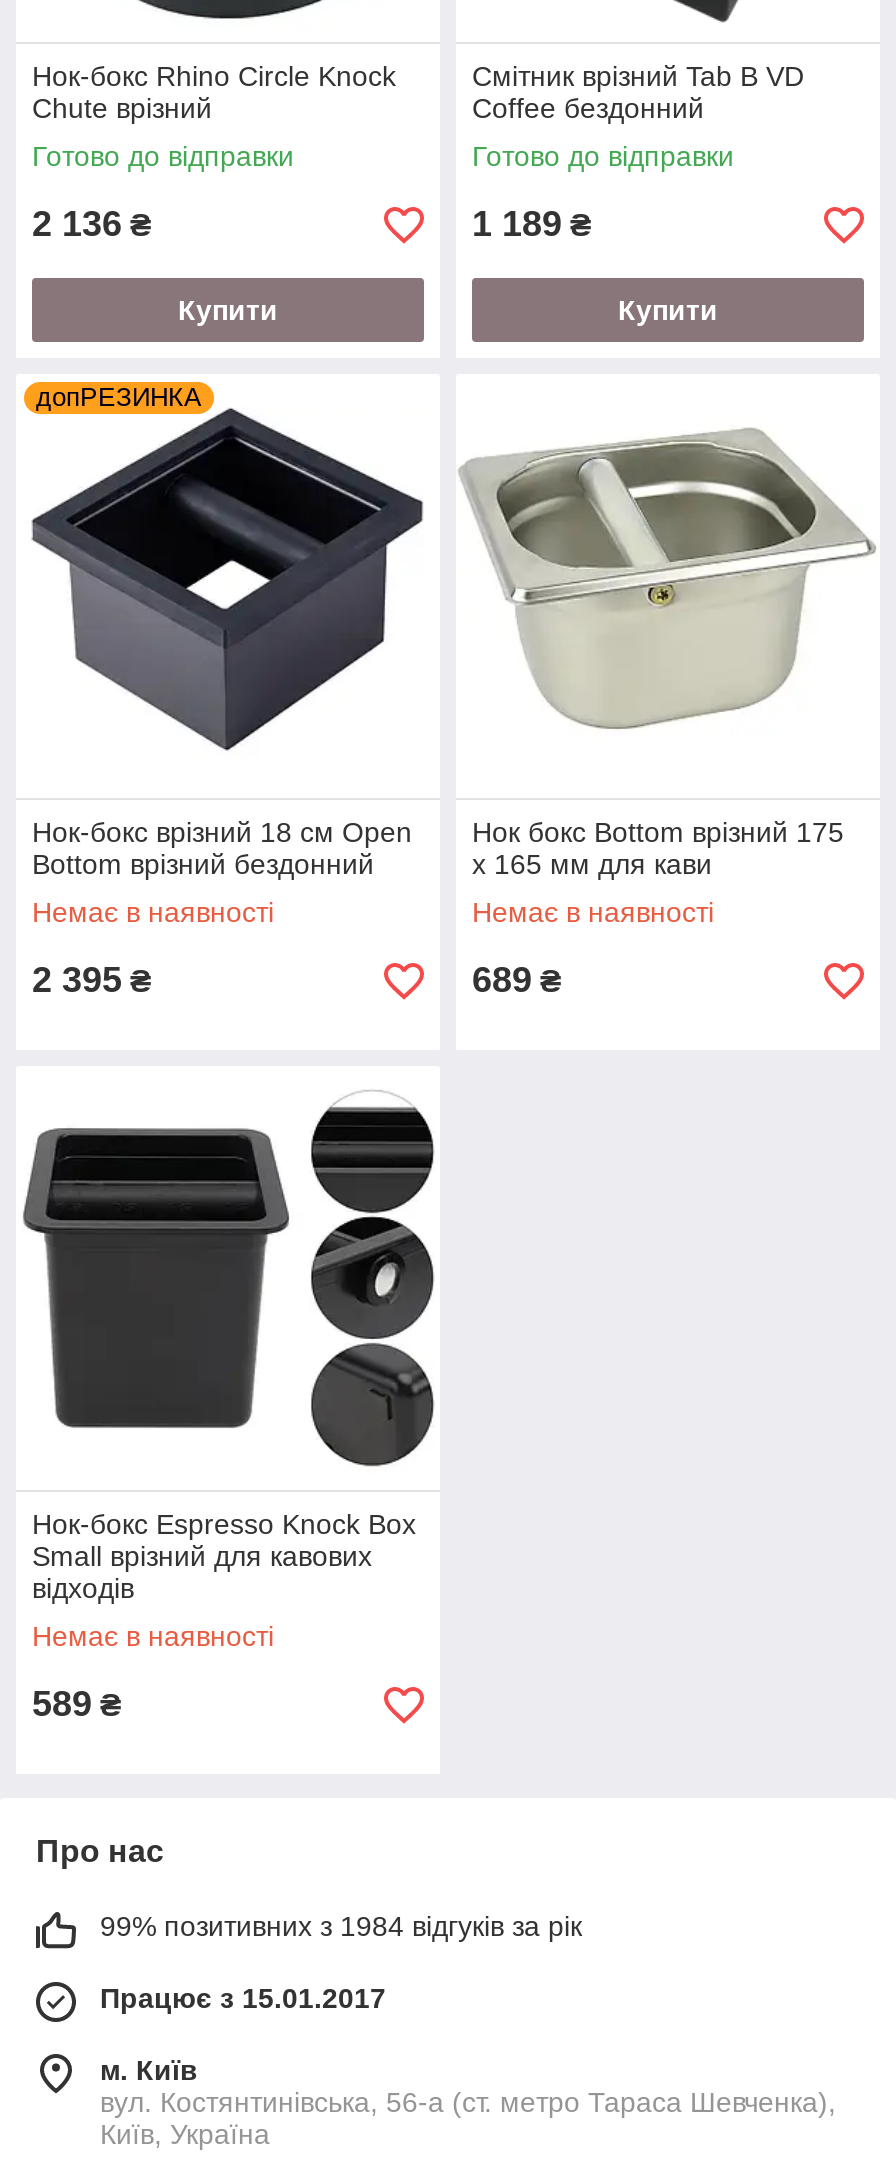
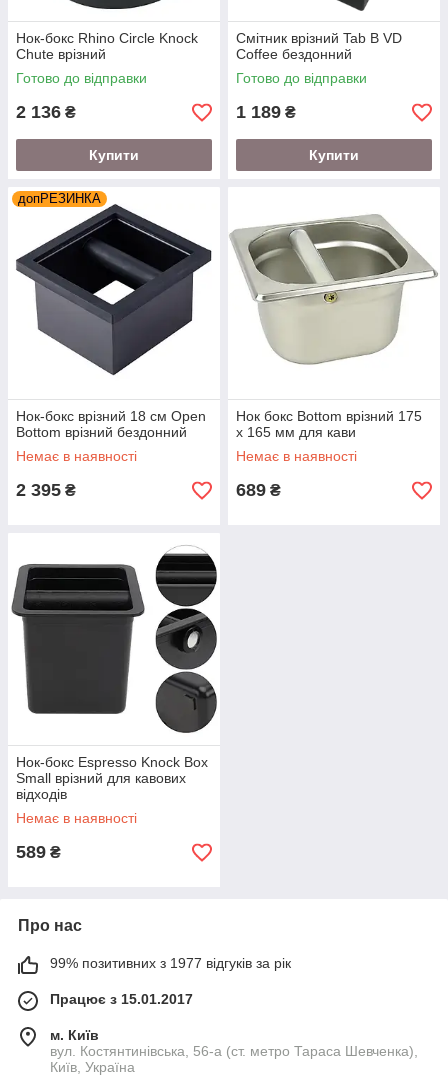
[100,1910,582,1942] 99% позитивних з 1984 відгуків за рік -> [50,955,291,971] 99% позитивних з 1977 відгуків за рік

